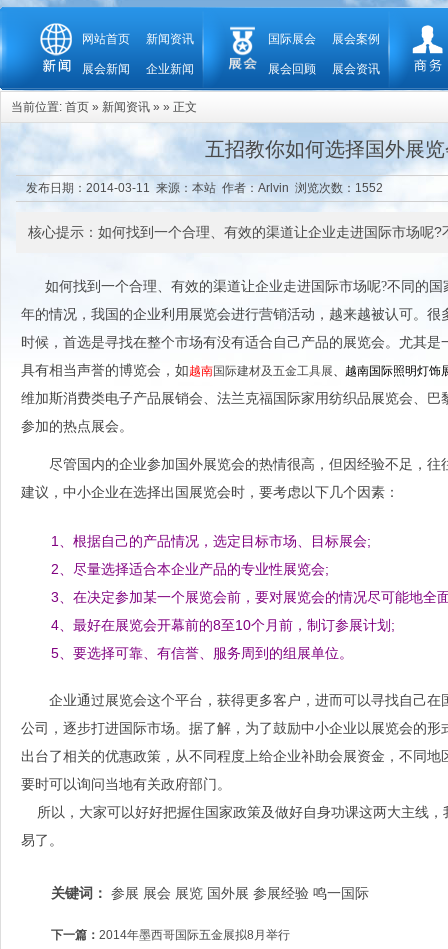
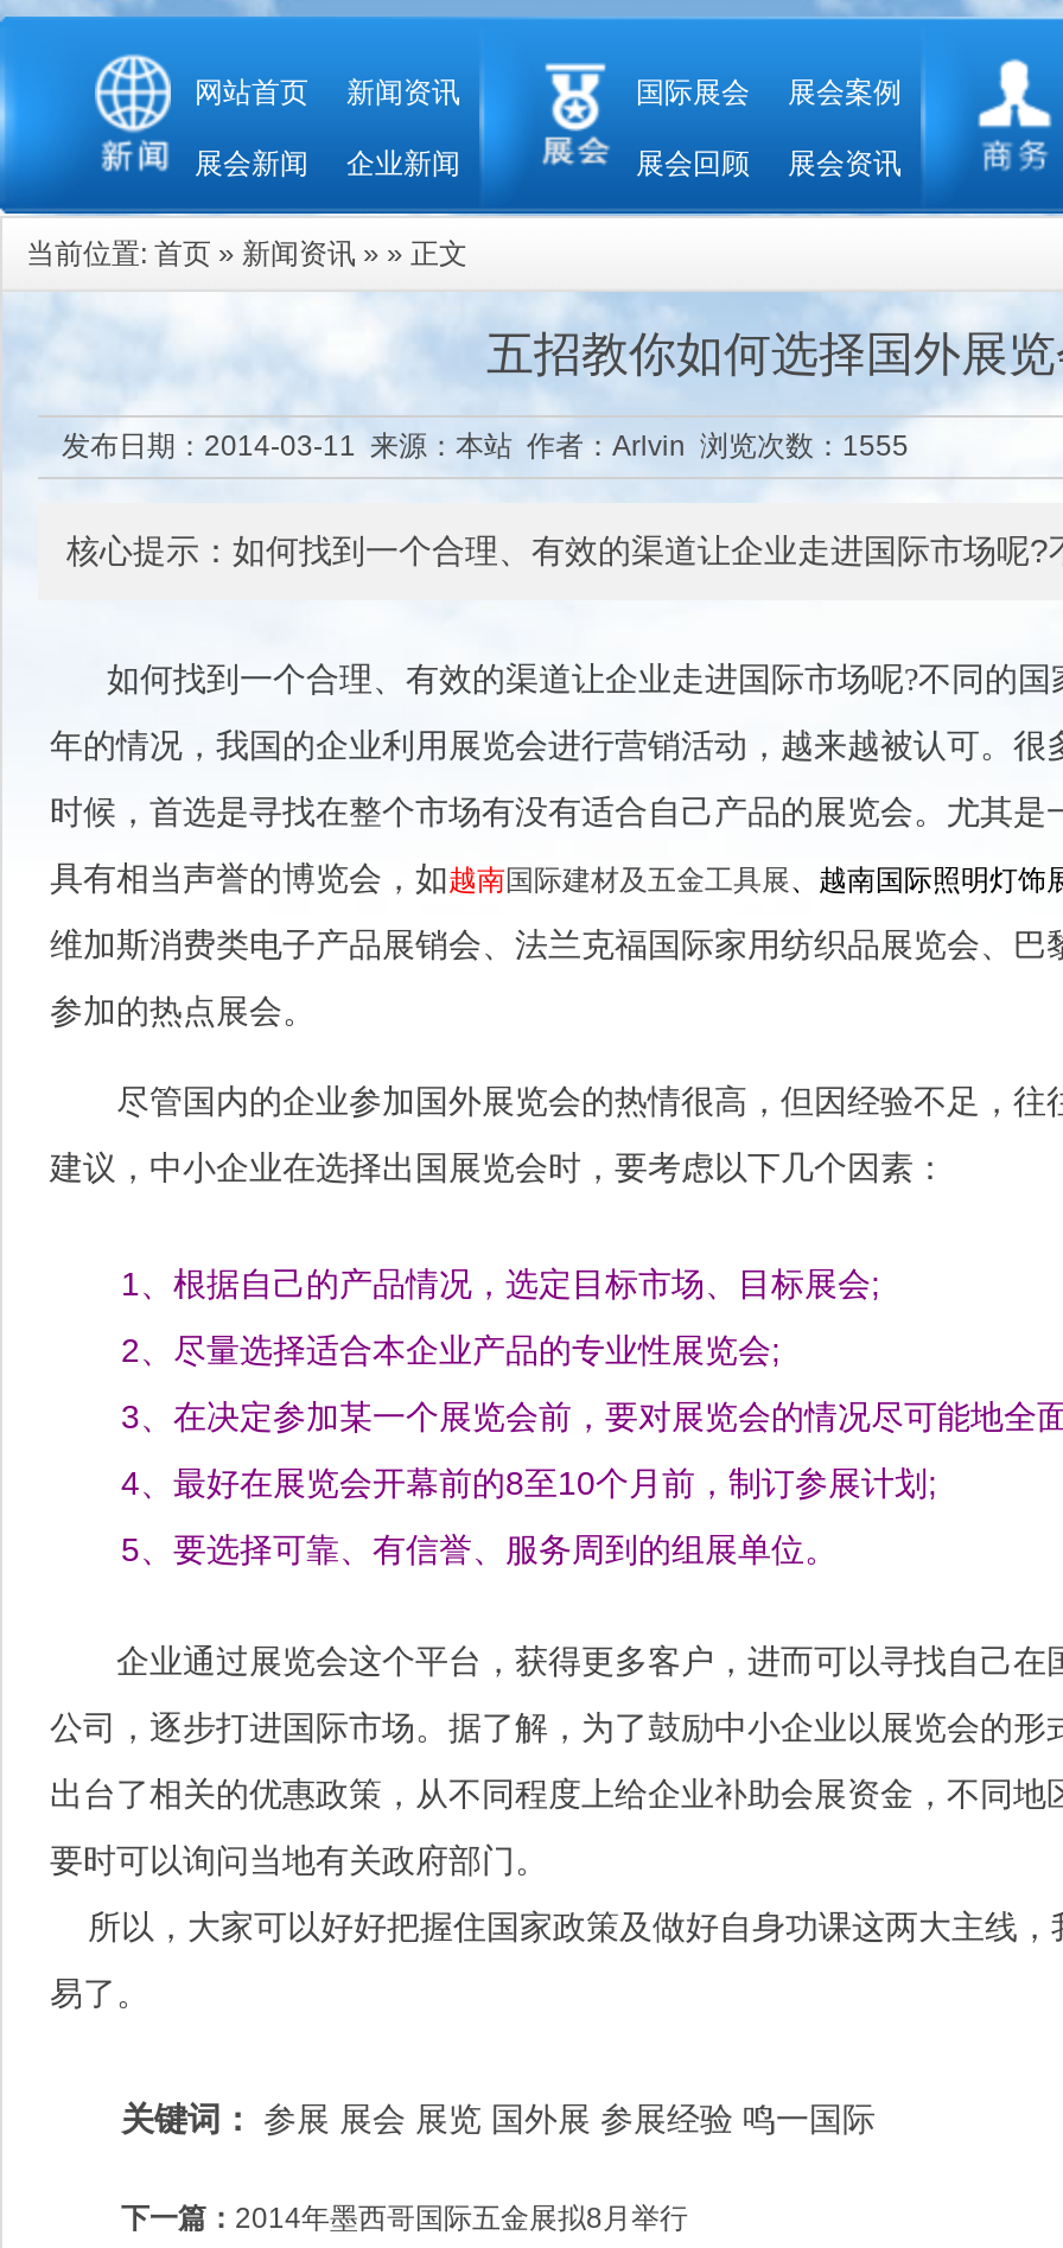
[26,181,383,195] 发布日期：2014-03-11 来源：本站 作者：Arlvin 浏览次数：1552 -> [62,429,909,462] 发布日期：2014-03-11 来源：本站 作者：Arlvin 浏览次数：1555

